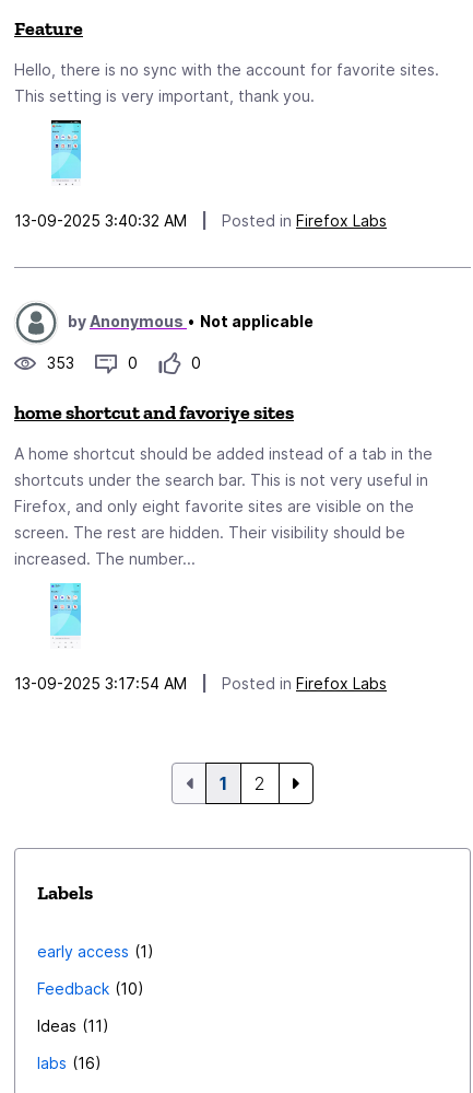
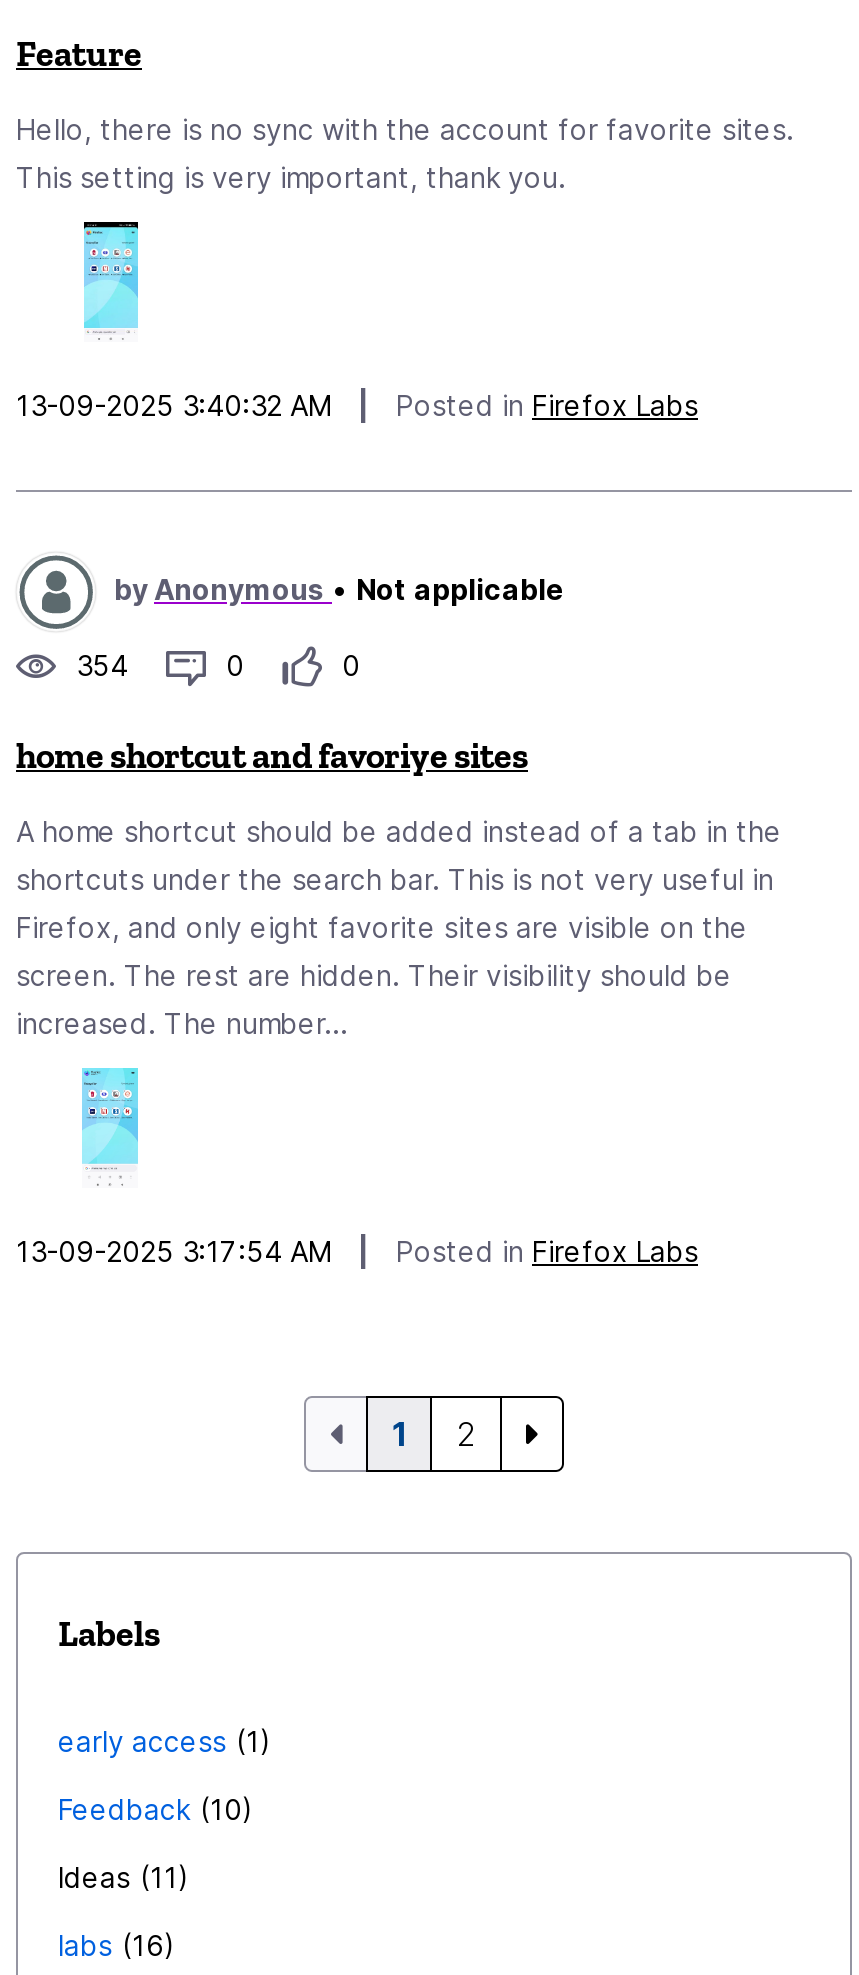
[47,353,74,372] 353 -> [76,648,128,682] 354

